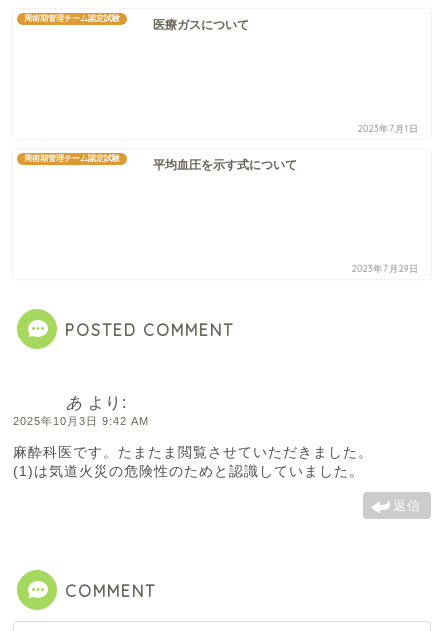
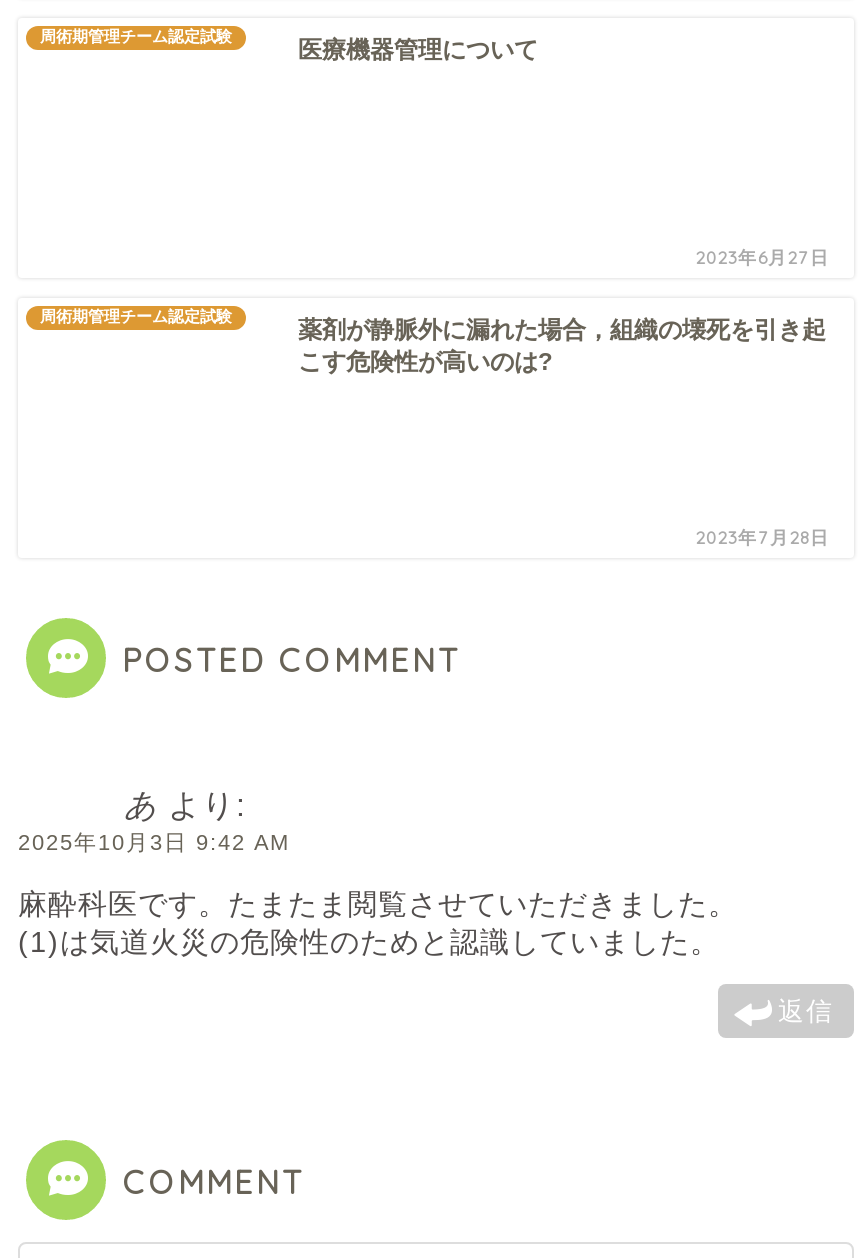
[153,17,249,31] 医療ガスについて -> [298,35,538,63] 医療機器管理について
[358,122,419,133] 2023年7月1日 -> [696,245,830,267] 2023年6月27日
[153,157,297,171] 平均血圧を示す式について -> [298,315,826,375] 薬剤が静脈外に漏れた場合，組織の壊死を引き起 | こす危険性が高いのは?
[352,262,419,273] 2023年7月29日 -> [696,525,830,547] 2023年7月28日

